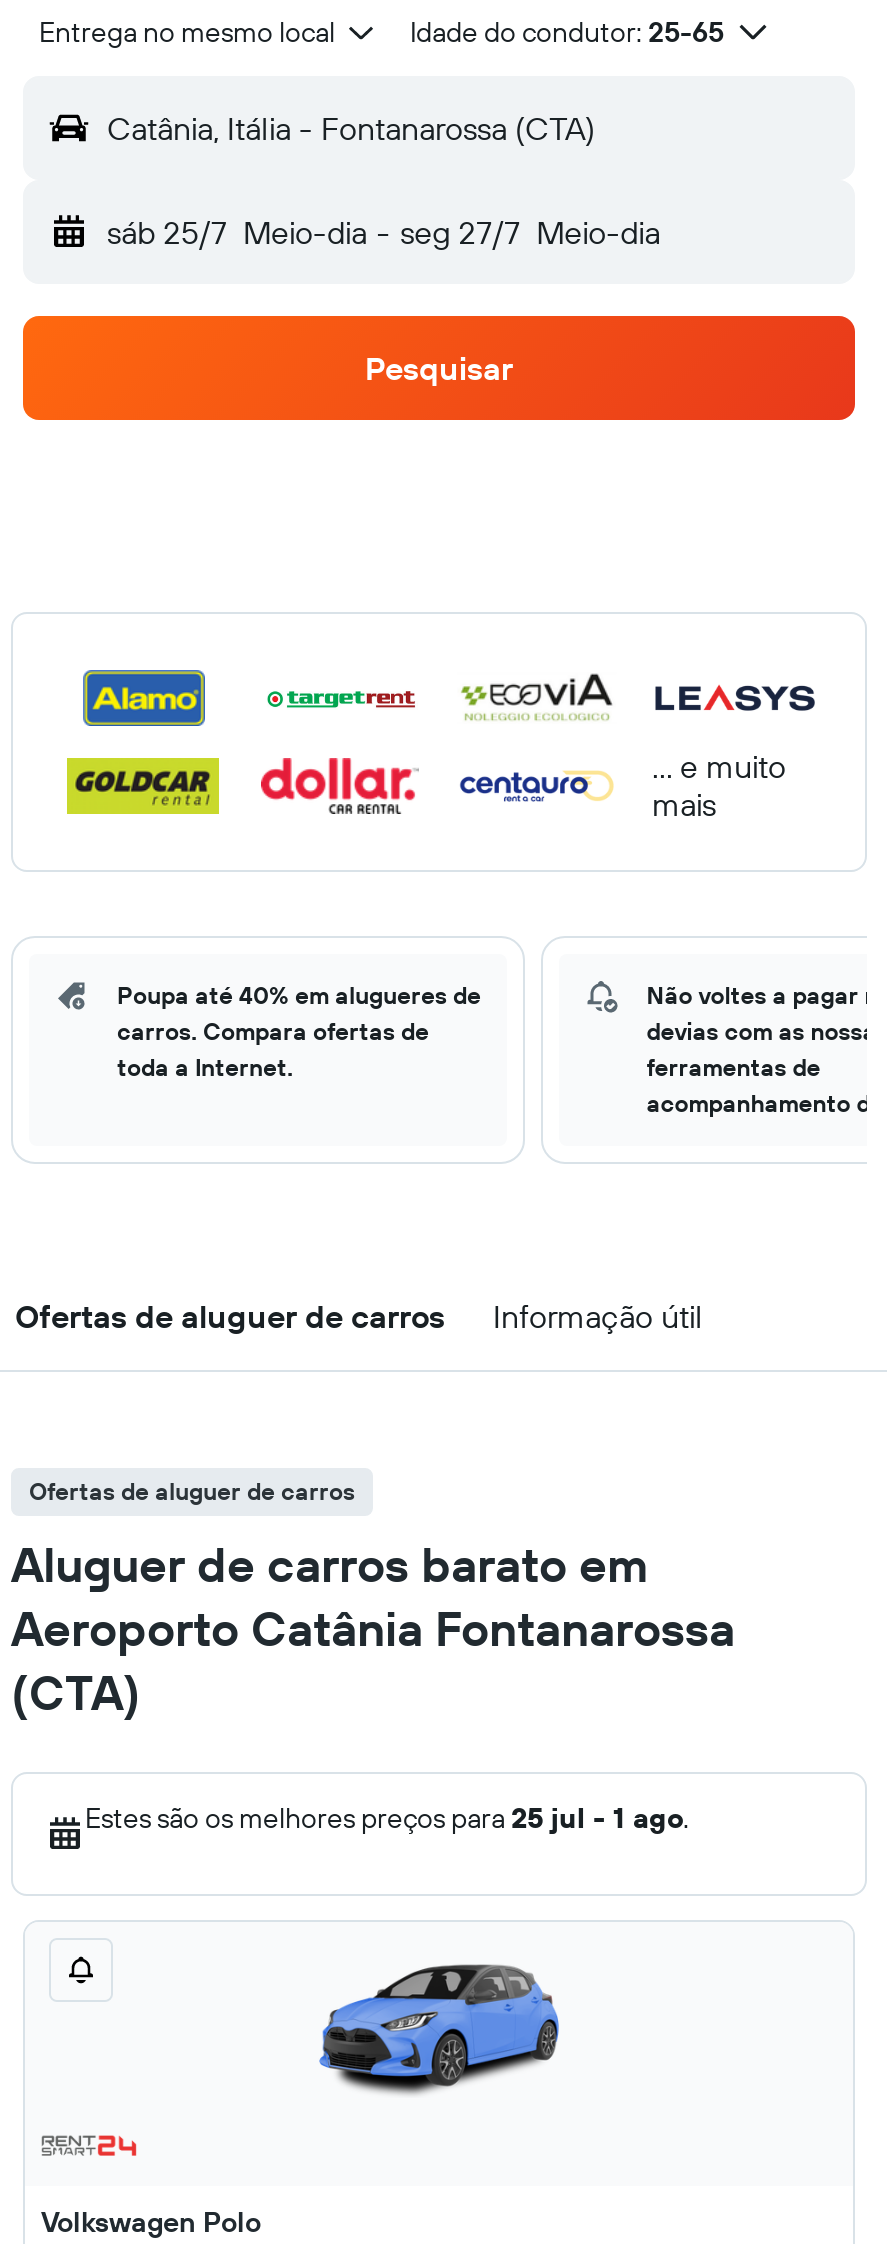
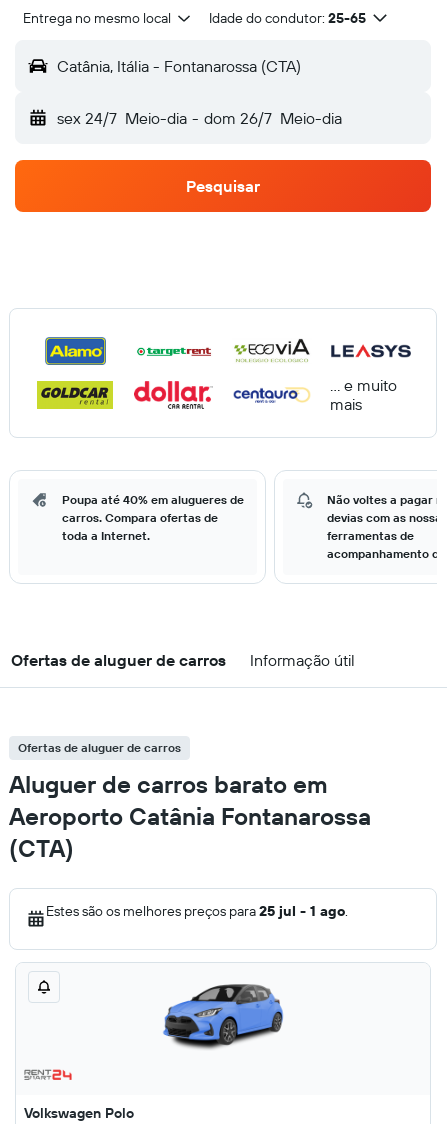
[107,212,660,252] sáb 25/7 Meio-dia - seg 27/7 Meio-dia -> [57,108,342,128] sex 24/7 Meio-dia - dom 26/7 Meio-dia

